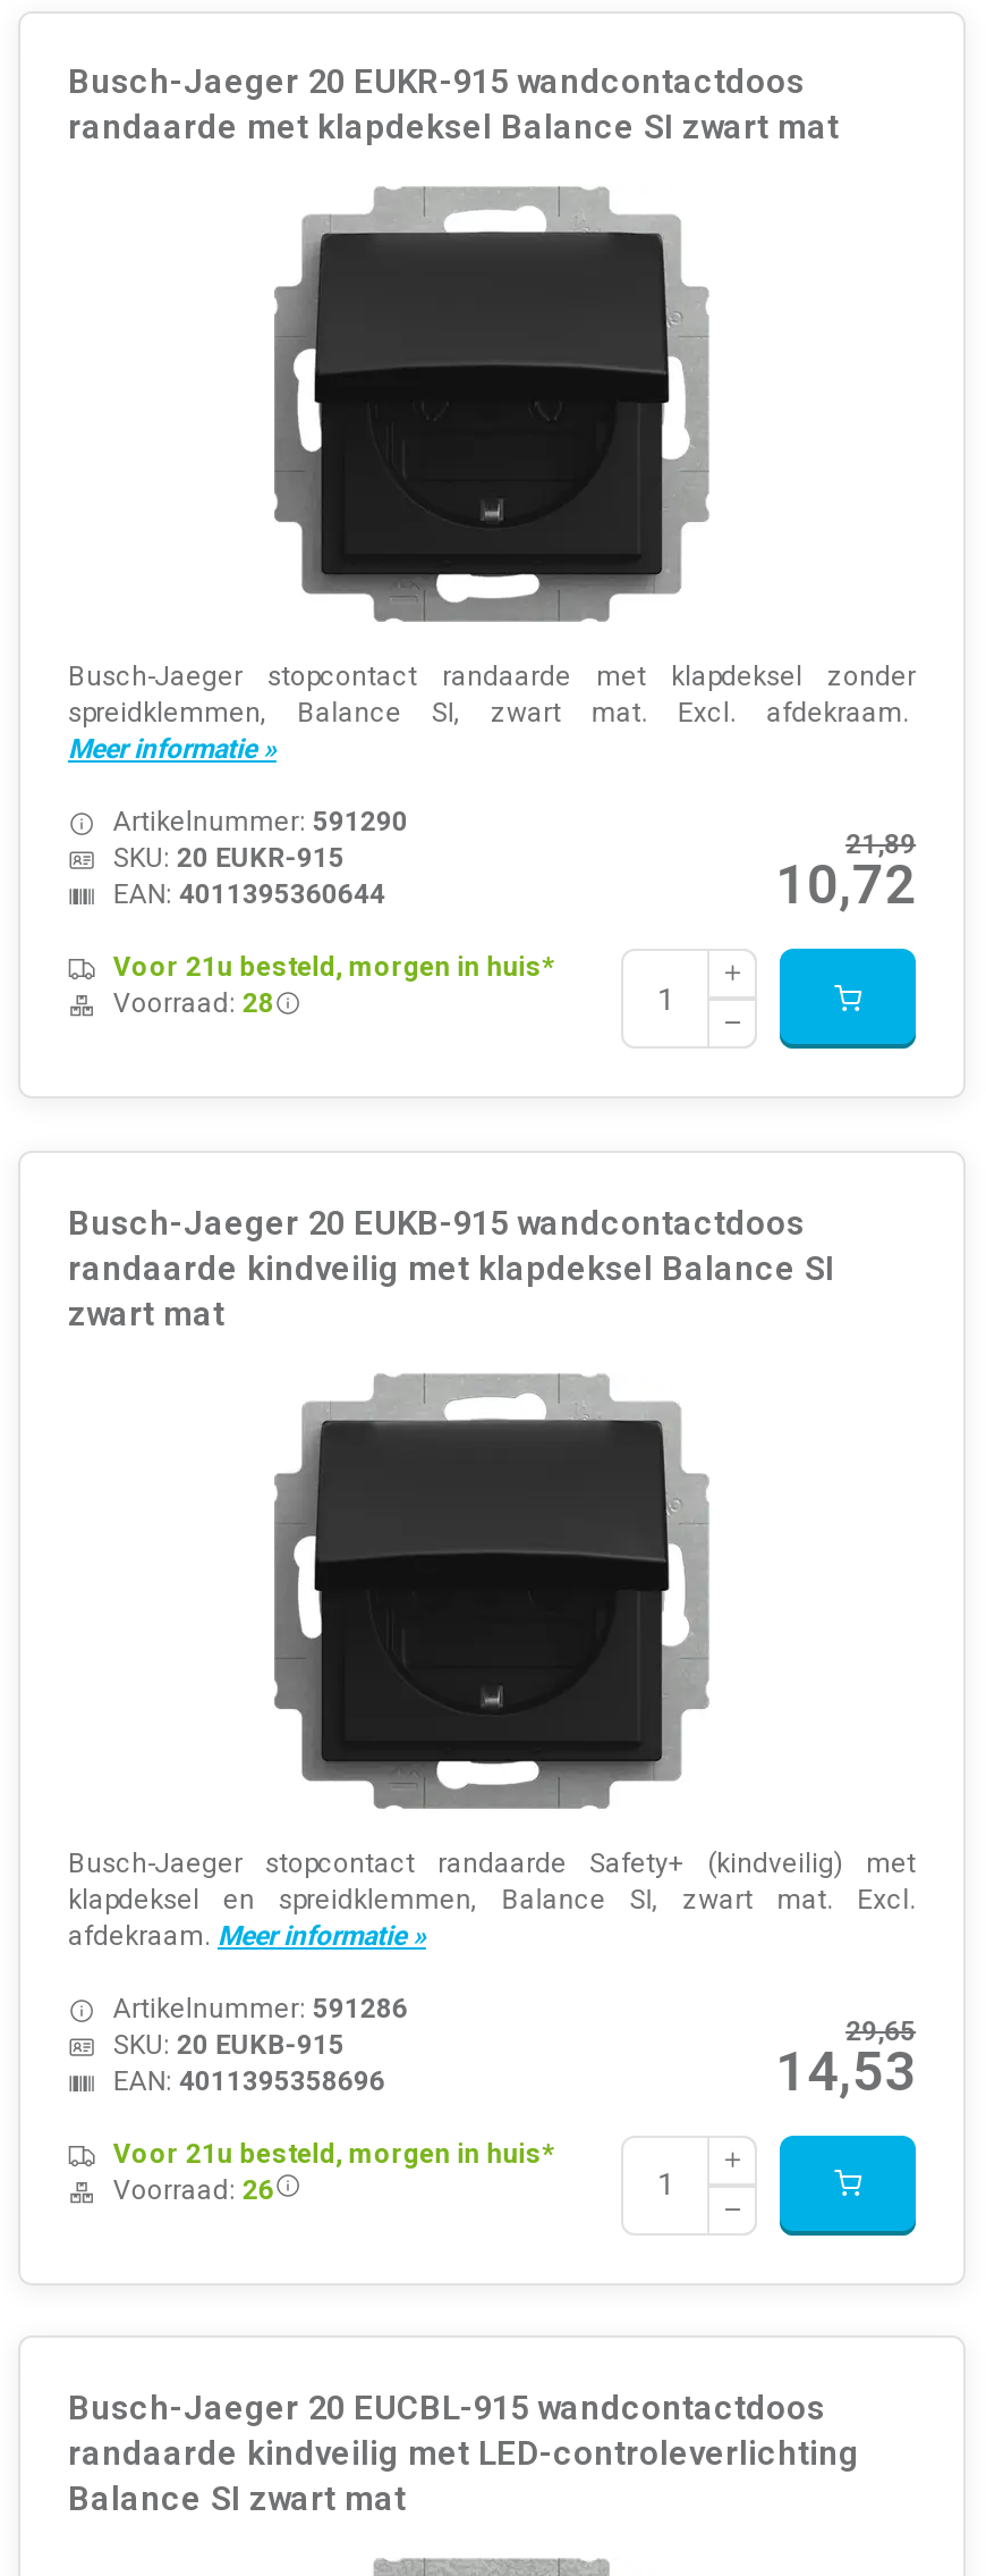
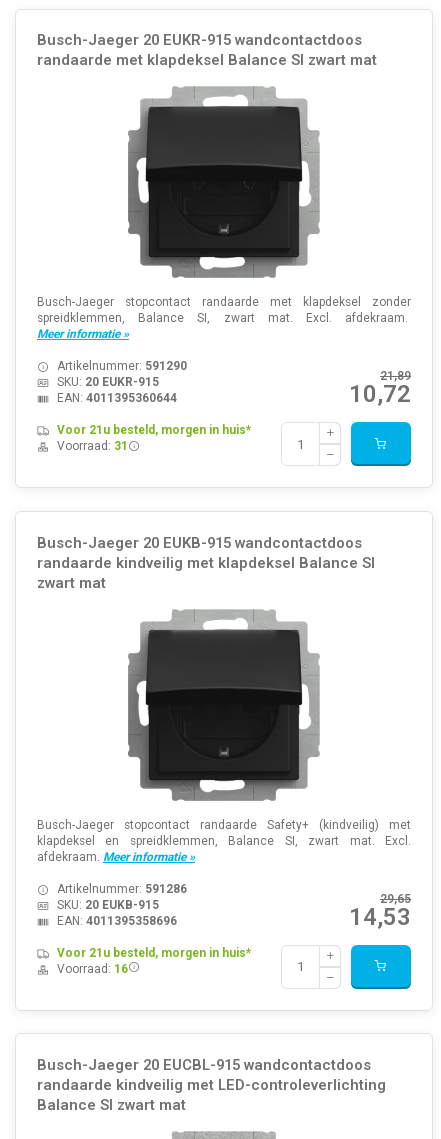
[113,988,274,1020] Voorraad: 28 -> [57,439,128,453] Voorraad: 31
[113,2174,274,2206] Voorraad: 26 -> [57,962,128,976] Voorraad: 16

